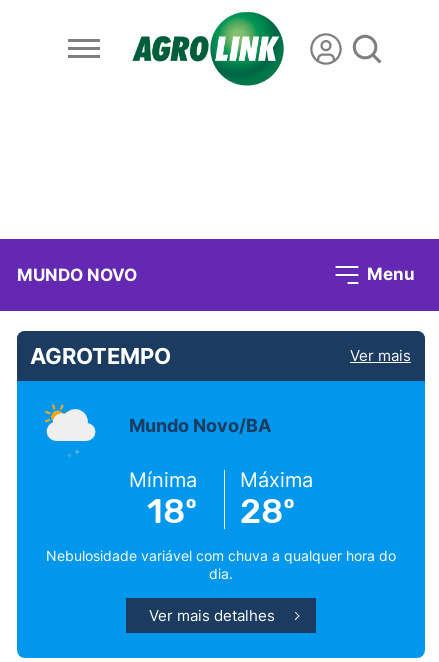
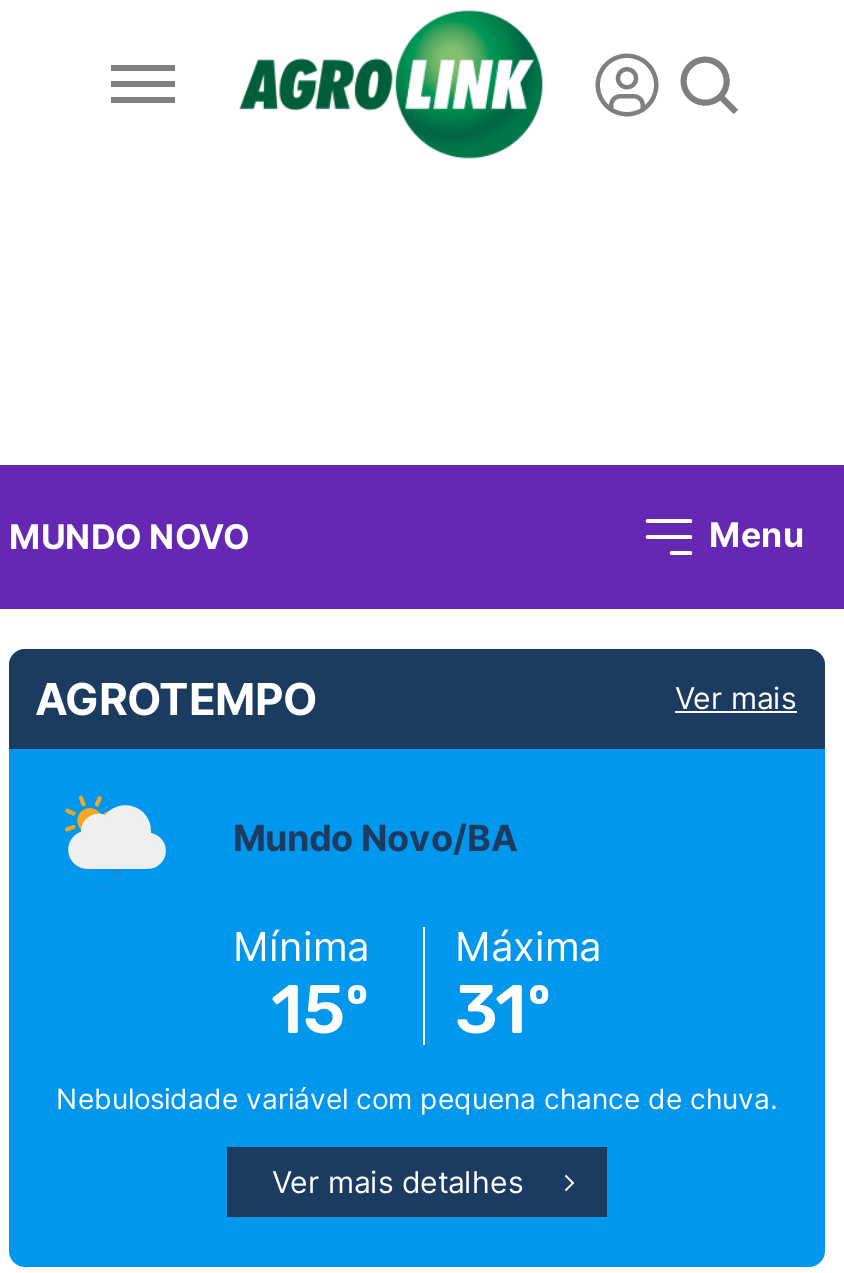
[46,491,396,582] 28º | Nebulosidade variável com chuva a qualquer hora do | dia. -> [56,969,778,1115] 31º | Nebulosidade variável com pequena chance de chuva.
[147,491,197,532] 18º -> [271,969,369,1051] 15º

